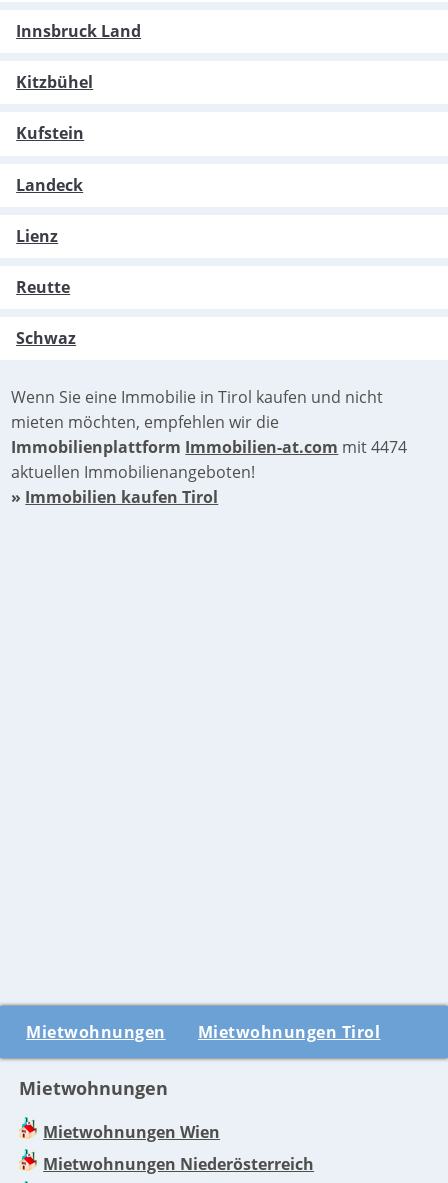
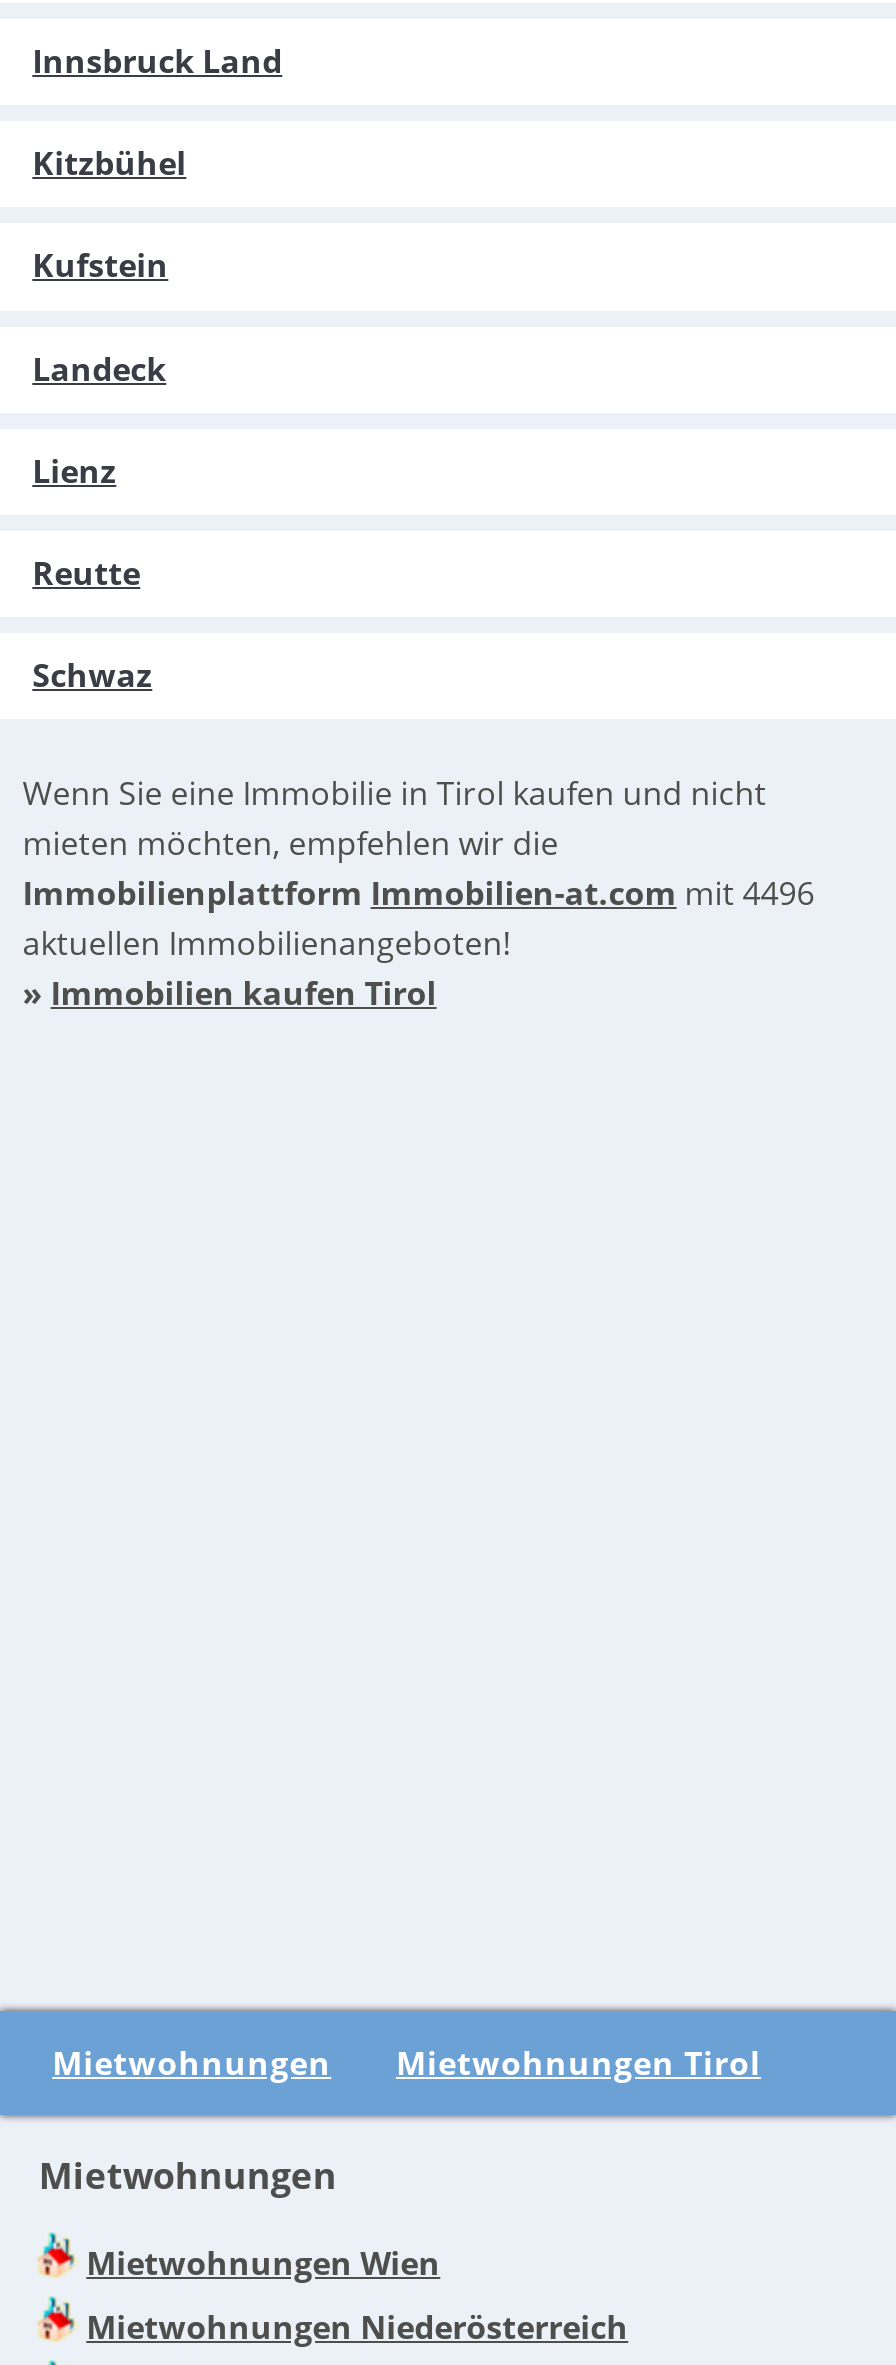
[11,436,407,458] Immobilienplattform Immobilien-at.com mit 4474 -> [23,870,815,914] Immobilienplattform Immobilien-at.com mit 4496

